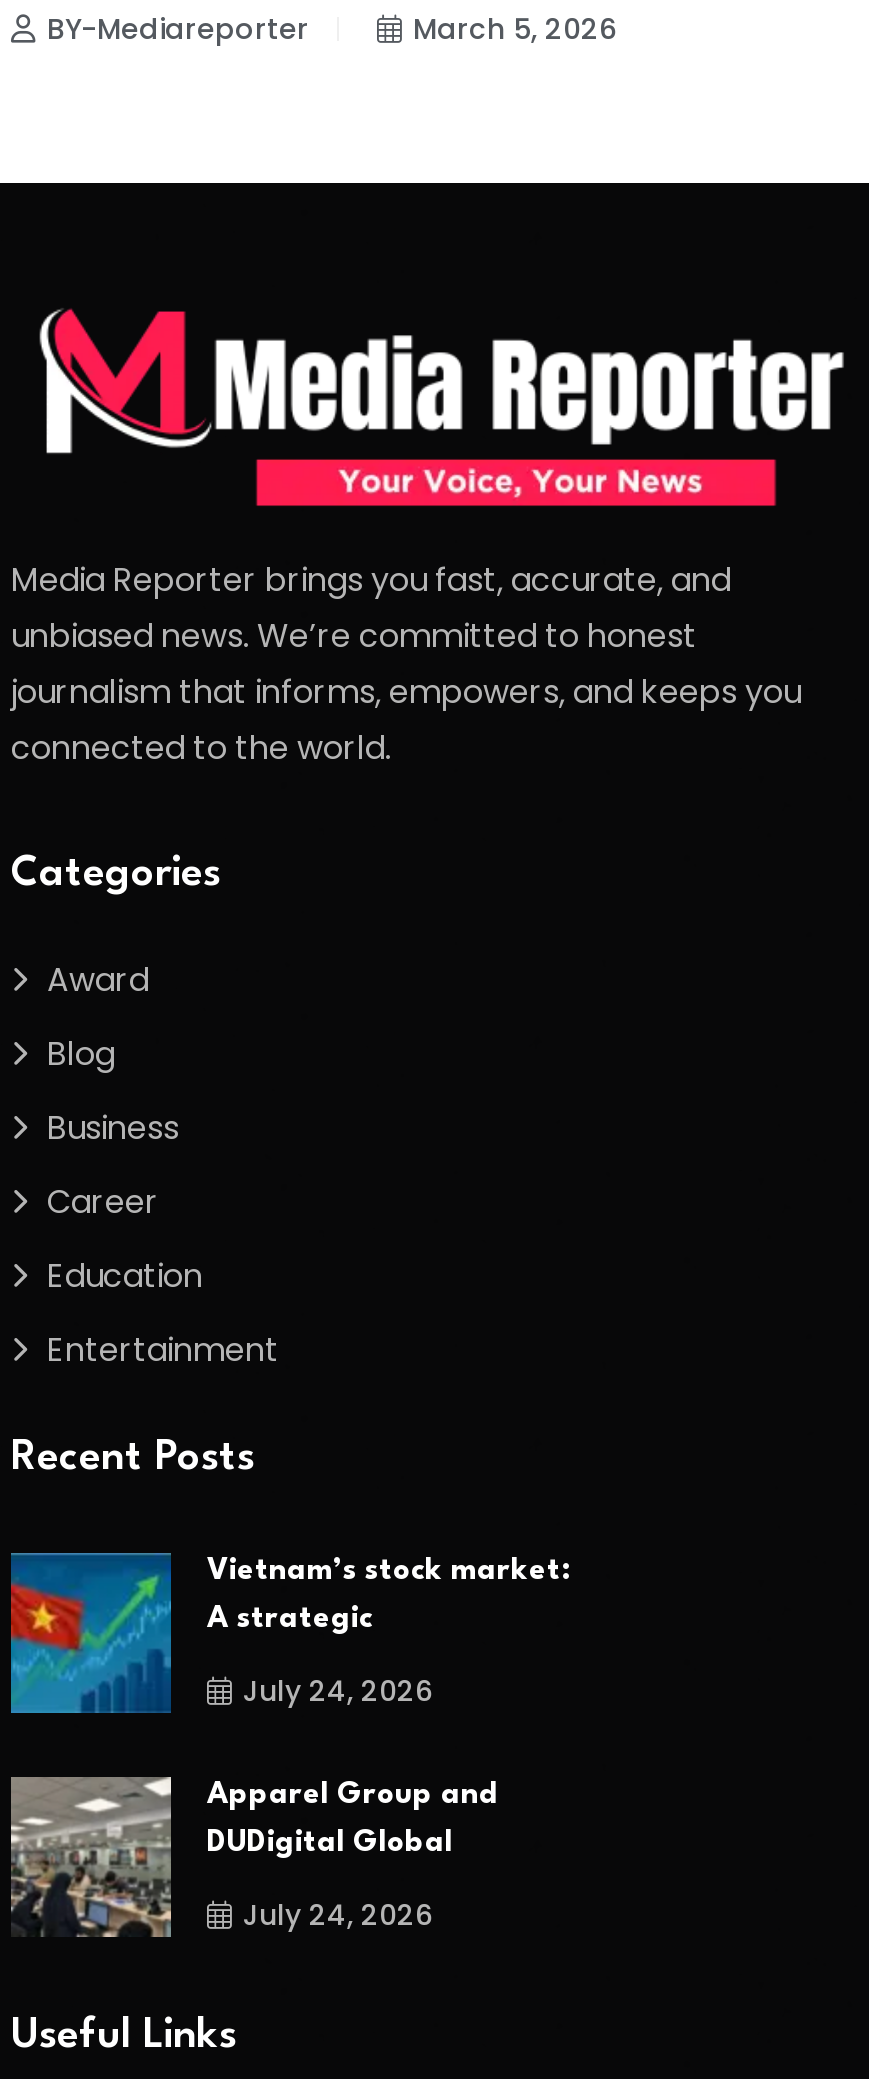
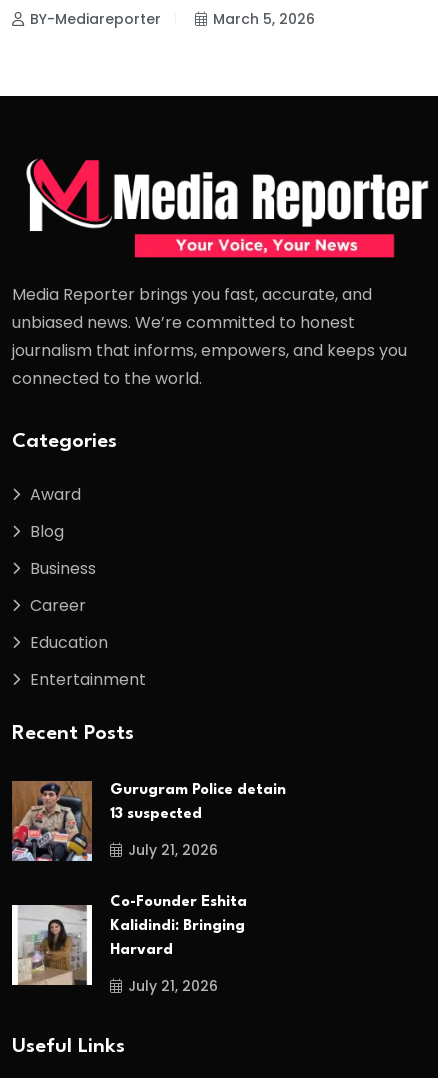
[9,1551,569,1935] [image] | Vietnam’s stock market: | A strategic | July 24, 2026 | Apparel Group and | DUDigital Global | July 24, 2026 -> [11,780,286,996] [image] | Gurugram Police detain | 13 suspected | July 21, 2026 | Co-Founder Eshita | Kalidindi: Bringing | Harvard | July 21, 2026
[9,1775,173,1939] [image] -> [11,904,92,986] [image]

